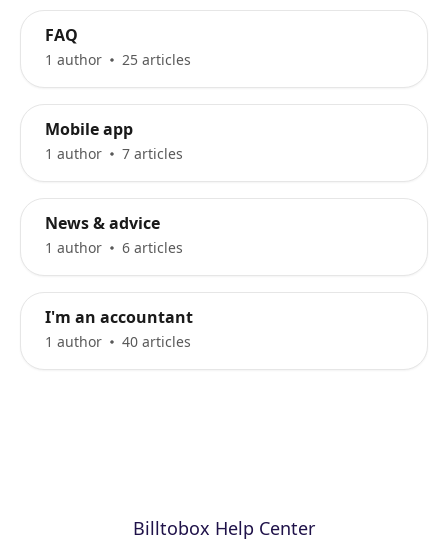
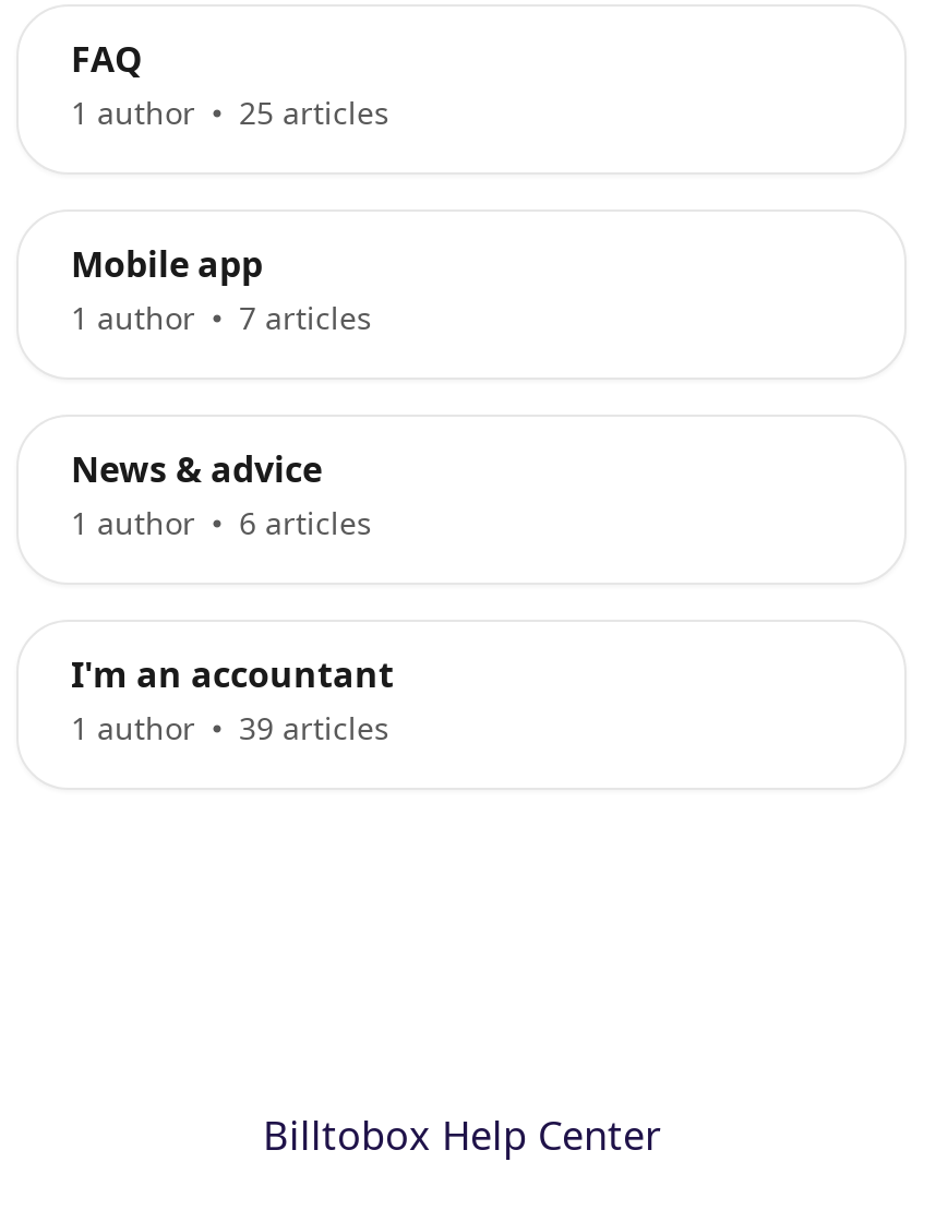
[45,332,191,351] 1 author 40 articles -> [71,707,389,748] 1 author 39 articles

